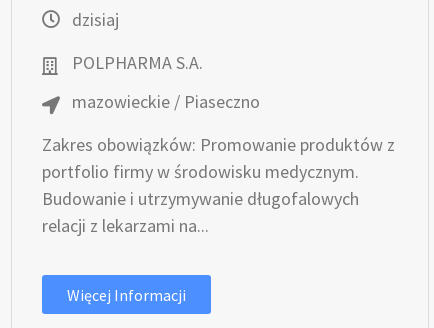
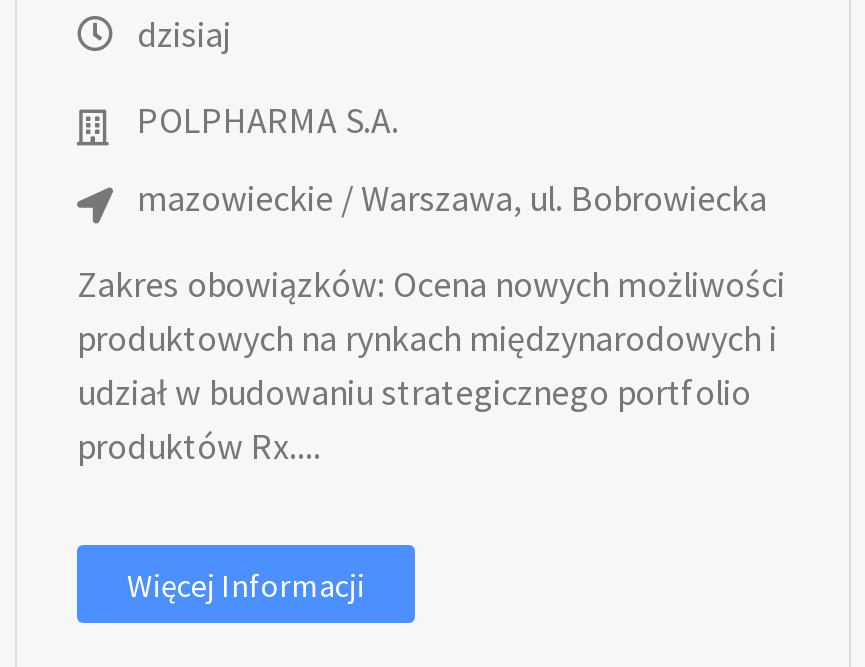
[72,90,260,113] mazowieckie / Piaseczno -> [137,175,767,221] mazowieckie / Warszawa, ul. Bobrowiecka
[42,133,395,237] Zakres obowiązków: Promowanie produktów z | portfolio firmy w środowisku medycznym. | Budowanie i utrzymywanie długofalowych | relacji z lekarzami na... -> [77,261,785,469] Zakres obowiązków: Ocena nowych możliwości | produktowych na rynkach międzynarodowych i | udział w budowaniu strategicznego portfolio | produktów Rx....

